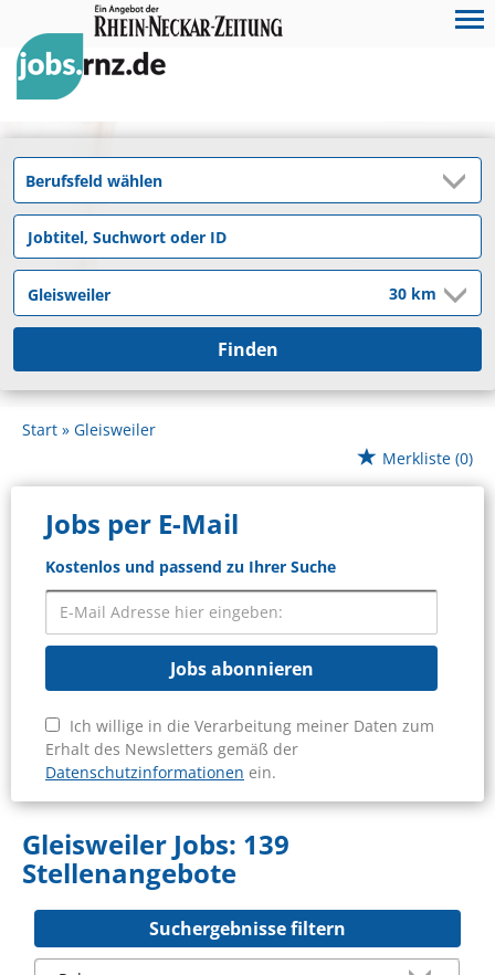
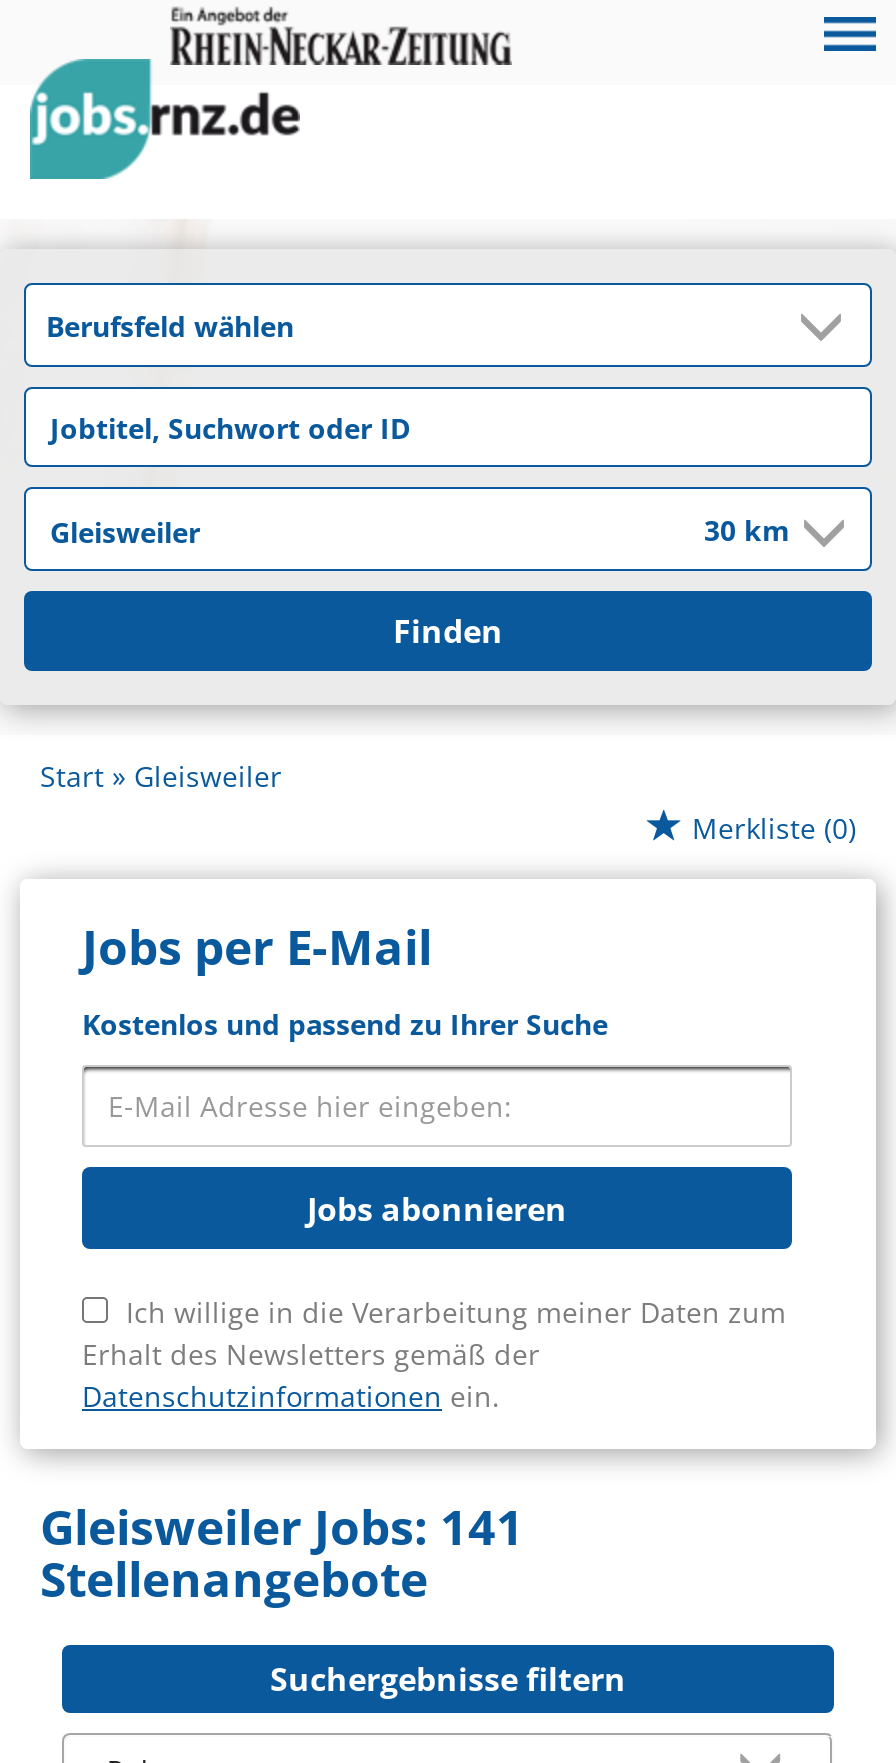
[22,826,289,862] Gleisweiler Jobs: 139 -> [40,1493,524,1559] Gleisweiler Jobs: 141

